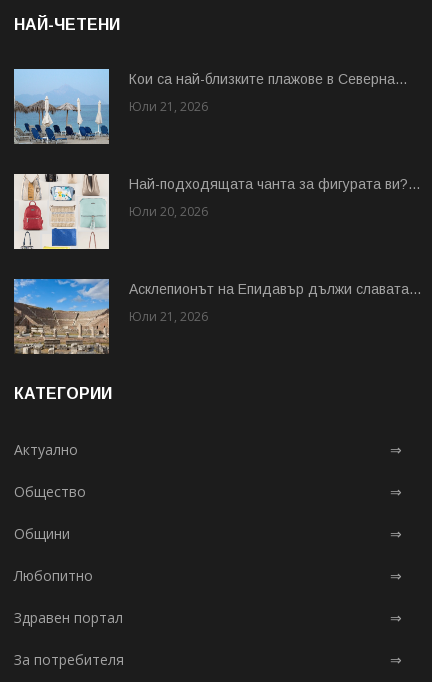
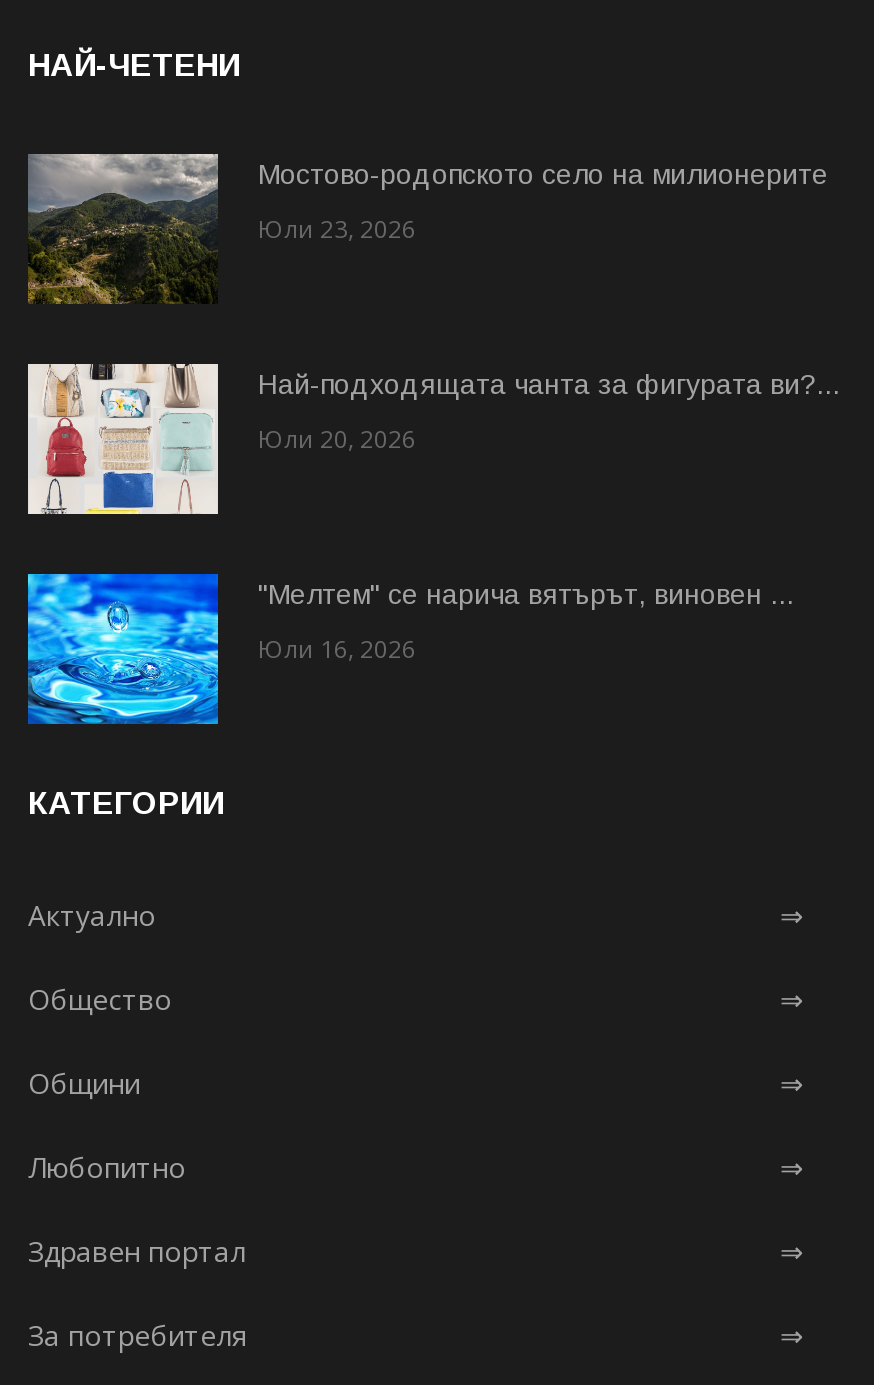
[13,68,407,145] [image] | Кои са най-близките плажове в Северна... -> [28,152,828,304] [image] | Мостово-родопското село на милионерите
[129,97,208,114] Юли 21, 2026 -> [258,211,416,245] Юли 23, 2026
[13,278,421,355] [image] | Асклепионът на Епидавър дължи славата... -> [26,572,794,726] [image] | "Мелтем" се нарича вятърът, виновен ...
[129,307,208,324] Юли 21, 2026 -> [258,631,416,665] Юли 16, 2026

